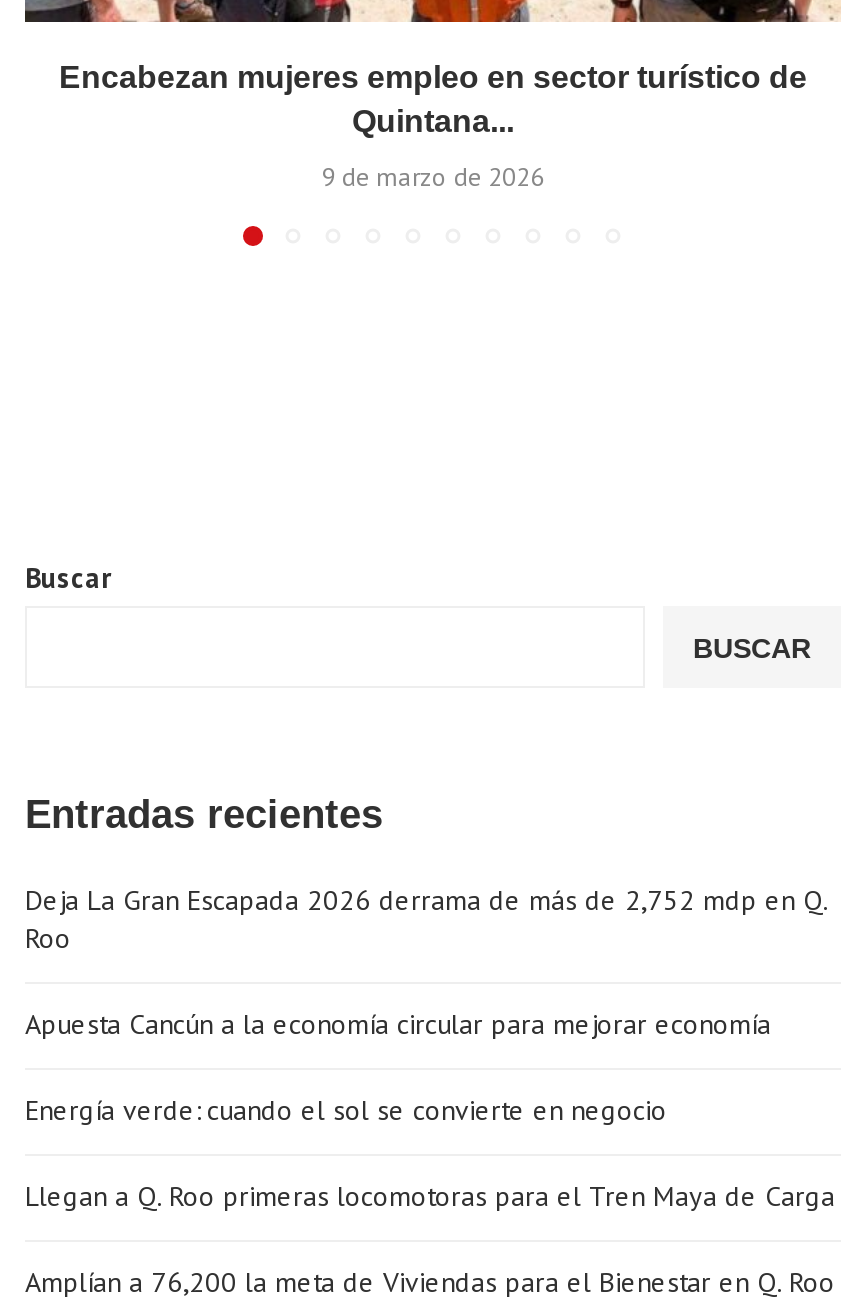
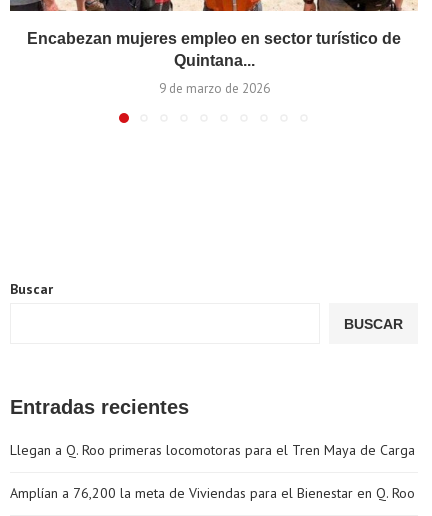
[25,883,827,1129] Deja La Gran Escapada 2026 derrama de más de 2,752 mdp en Q. | Roo | Apuesta Cancún a la economía circular para mejorar economía | Energía verde: cuando el sol se convierte en negocio -> none

